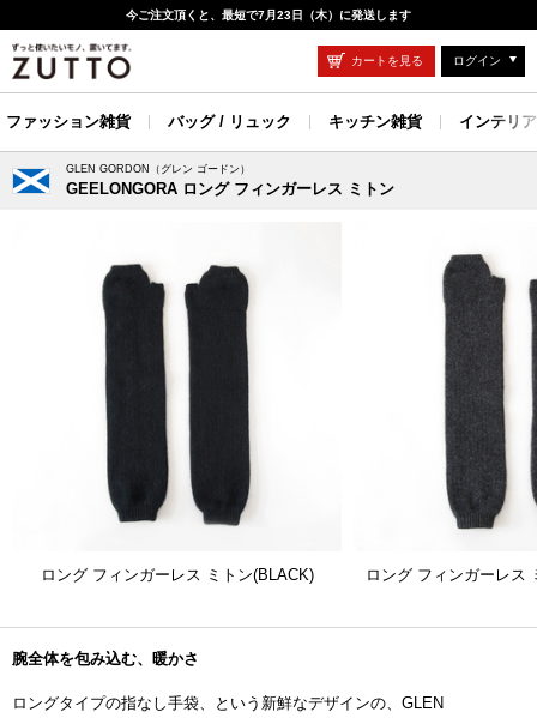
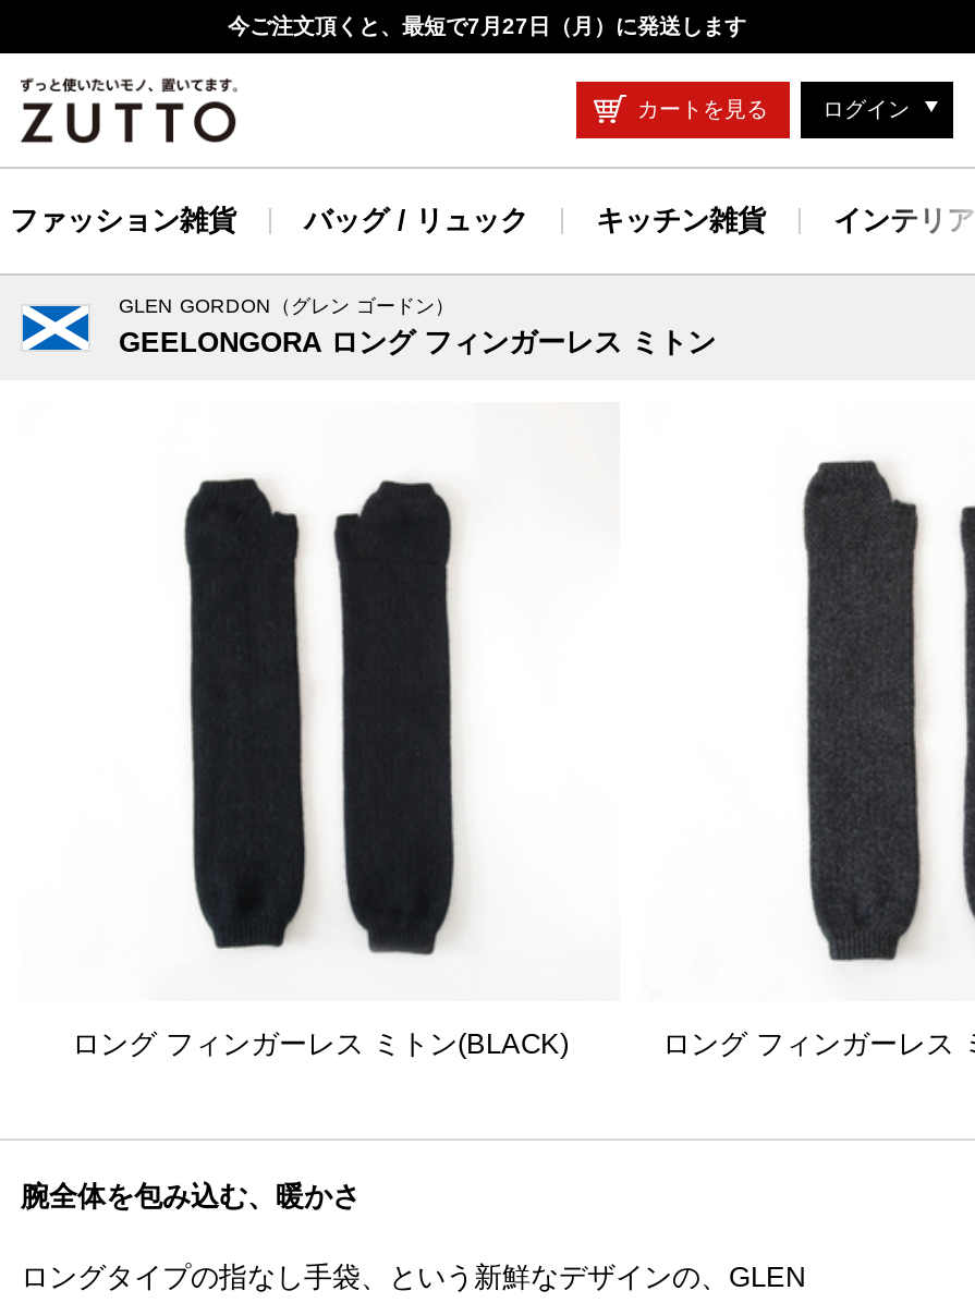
[126,8,411,22] 今ご注文頂くと、最短で7月23日（木）に発送します -> [228,14,746,38] 今ご注文頂くと、最短で7月27日（月）に発送します

